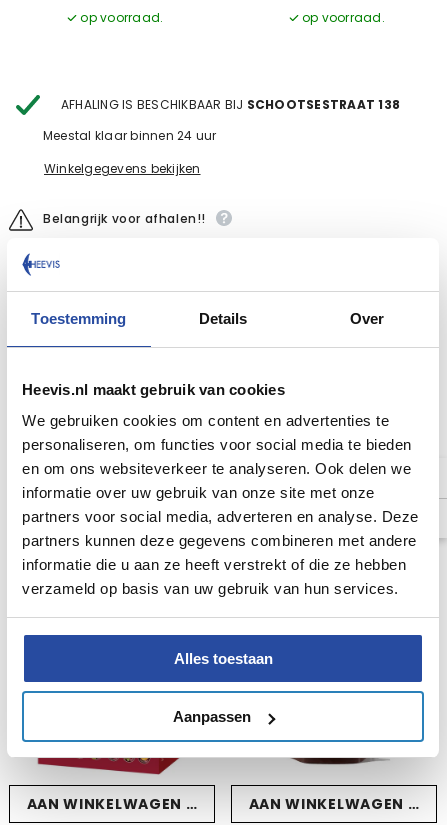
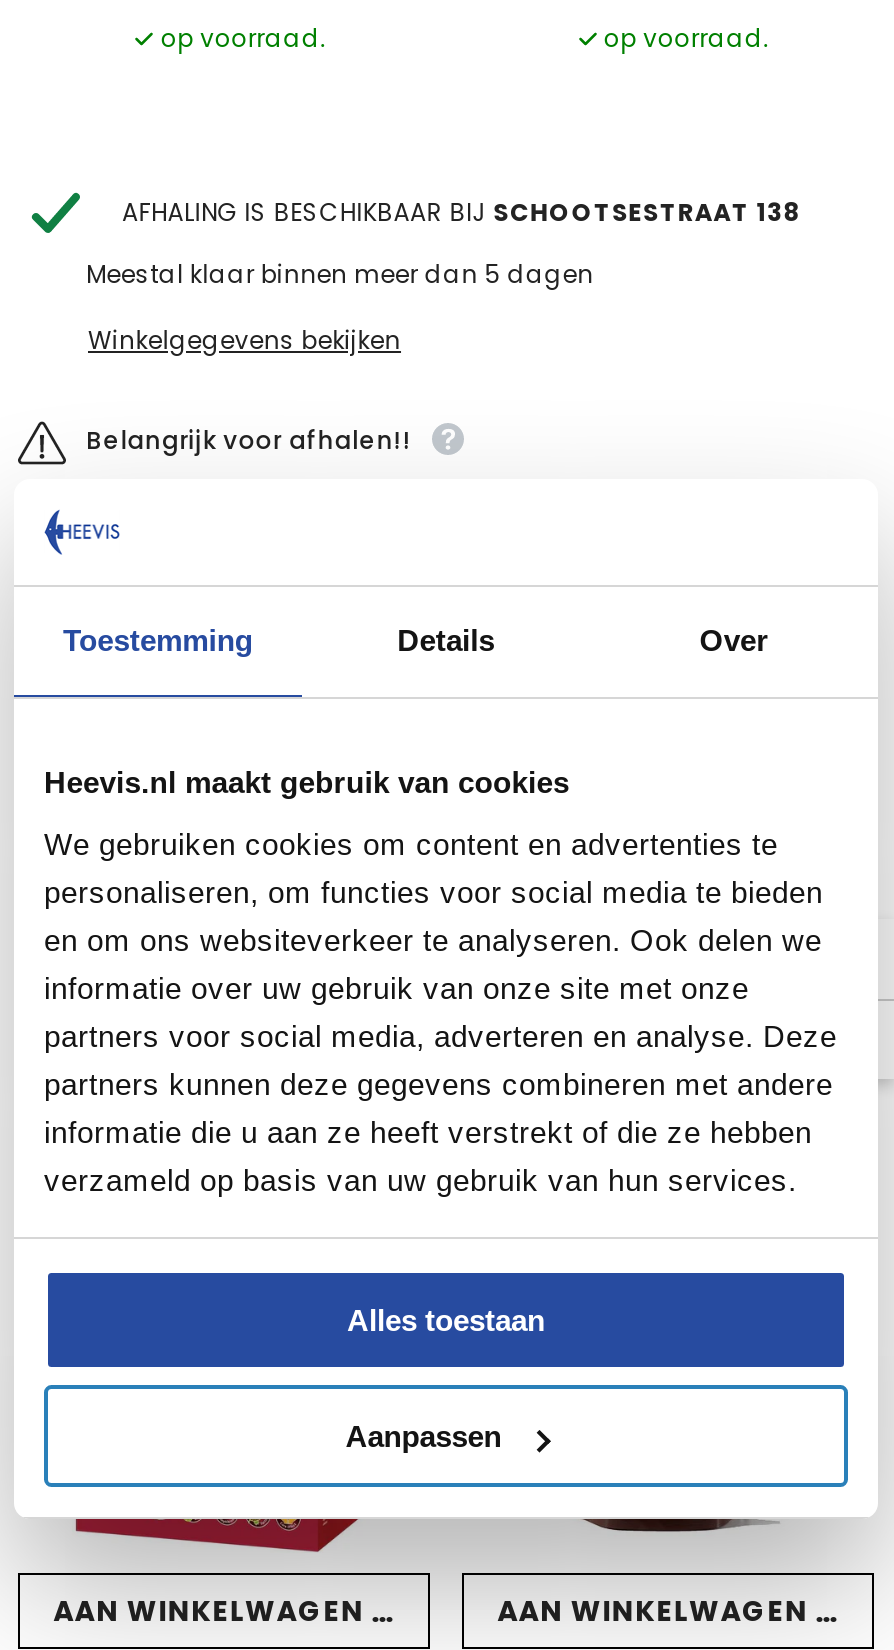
[43,127,216,144] Meestal klaar binnen 24 uur -> [86,256,594,290] Meestal klaar binnen meer dan 5 dagen

